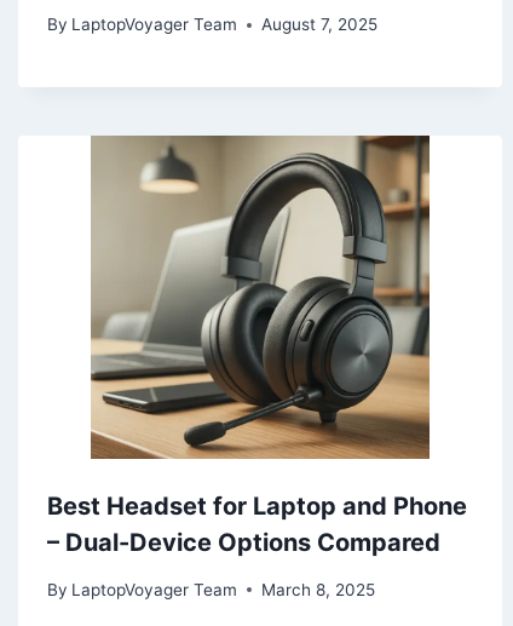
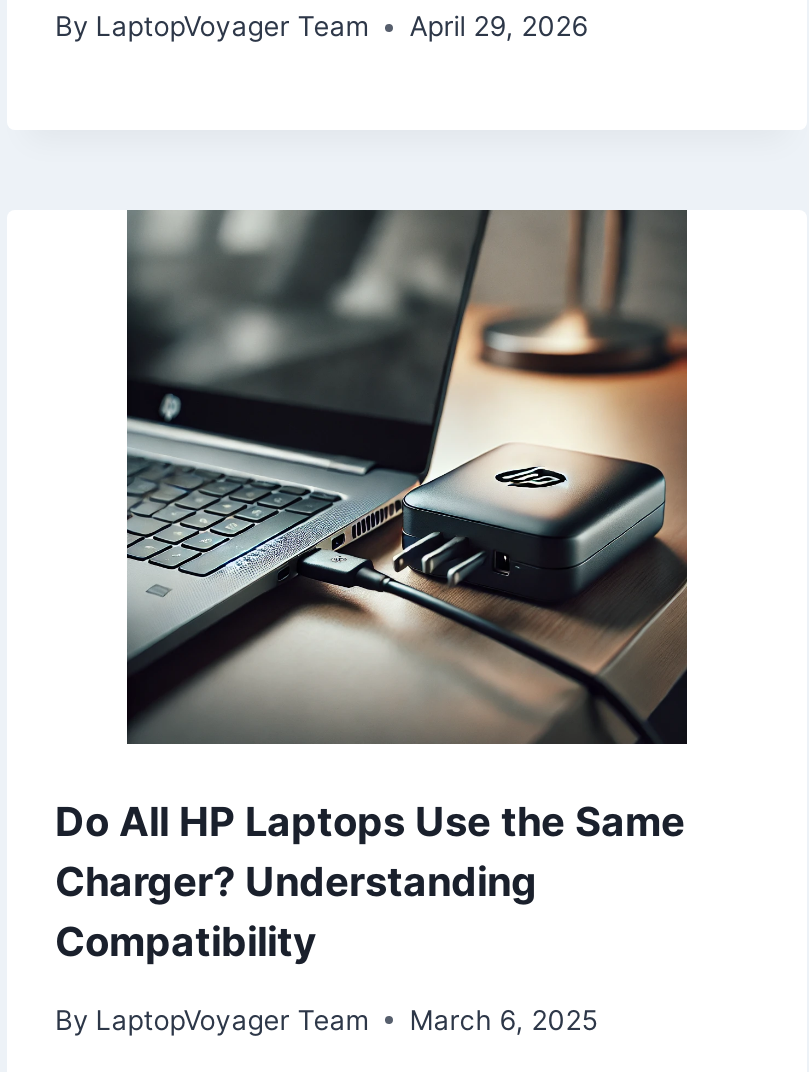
[47,15,378,34] By LaptopVoyager Team August 7, 2025 -> [55,11,587,43] By LaptopVoyager Team April 29, 2026
[47,134,467,557] [image] | Best Headset for Laptop and Phone | – Dual-Device Options Compared -> [55,208,689,966] [image] | Do All HP Laptops Use the Same | Charger? Understanding | Compatibility
[47,580,375,599] By LaptopVoyager Team March 8, 2025 -> [55,1003,597,1035] By LaptopVoyager Team March 6, 2025

